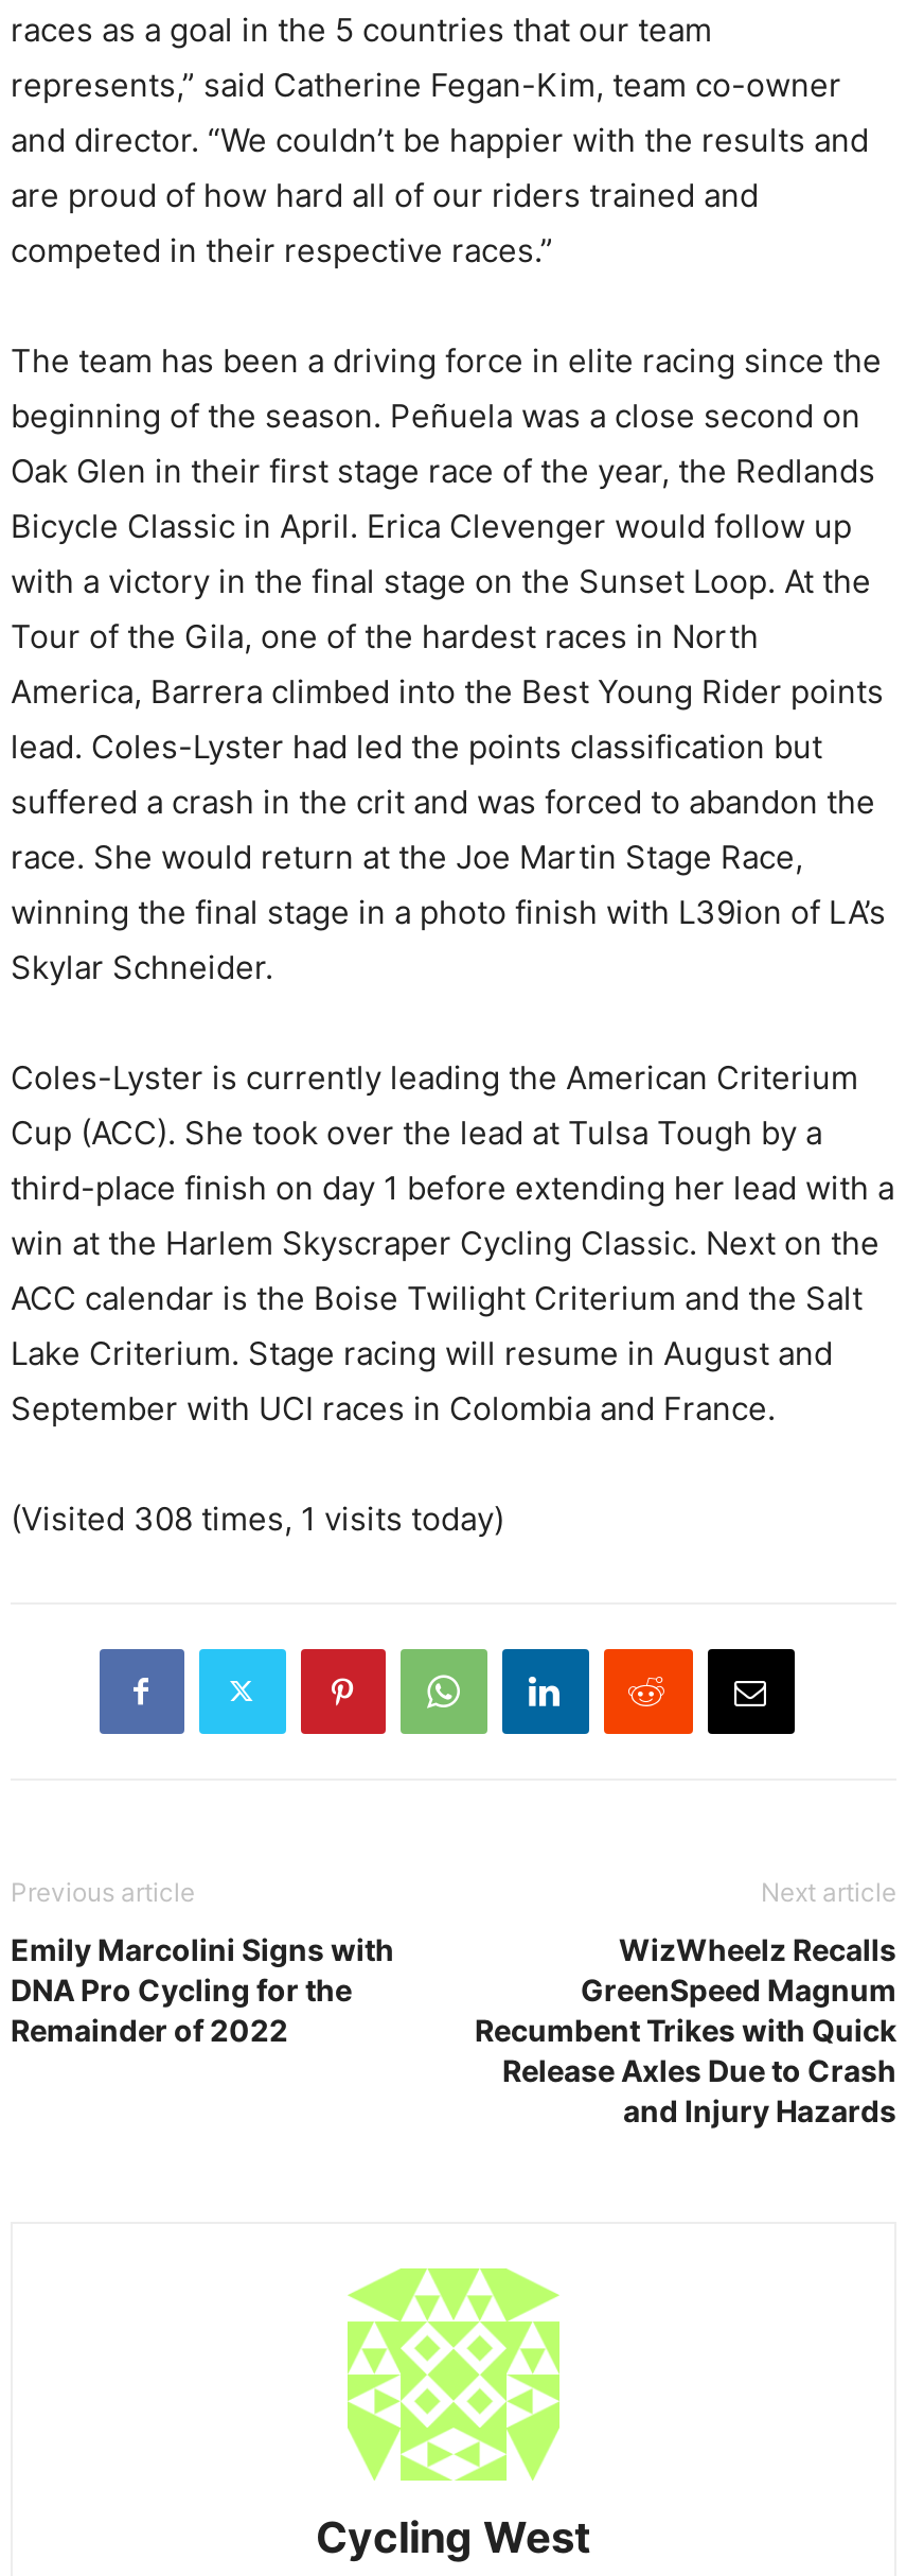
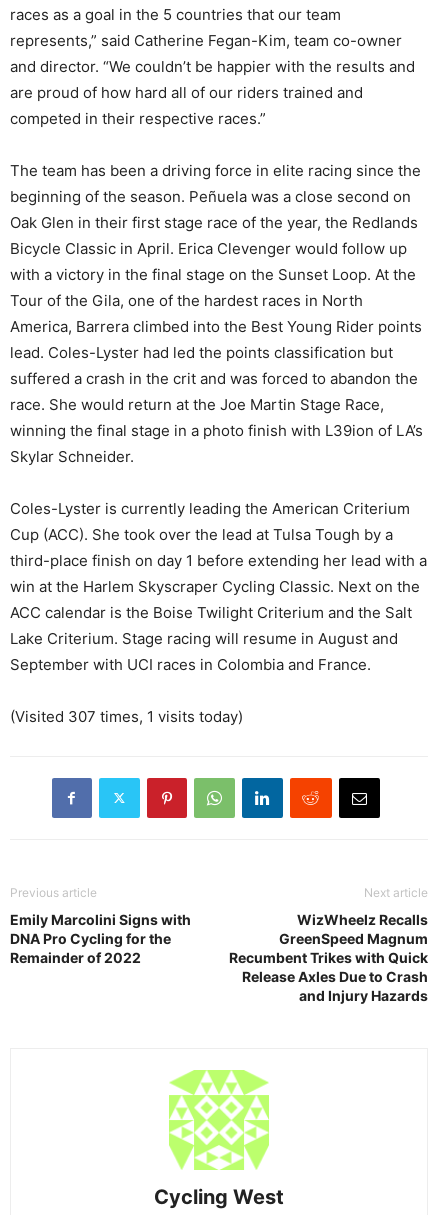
[11,1499,504,1539] (Visited 308 times, 1 visits today) -> [10,707,243,726] (Visited 307 times, 1 visits today)

